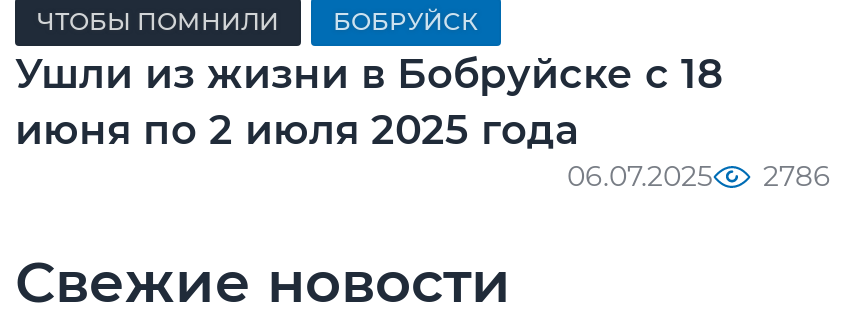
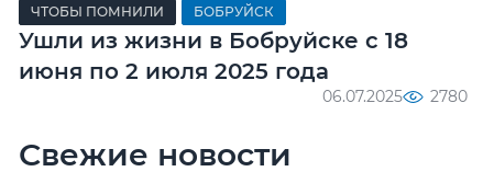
[567,158,831,194] 06.07.2025 2786 -> [322,87,468,106] 06.07.2025 2780

